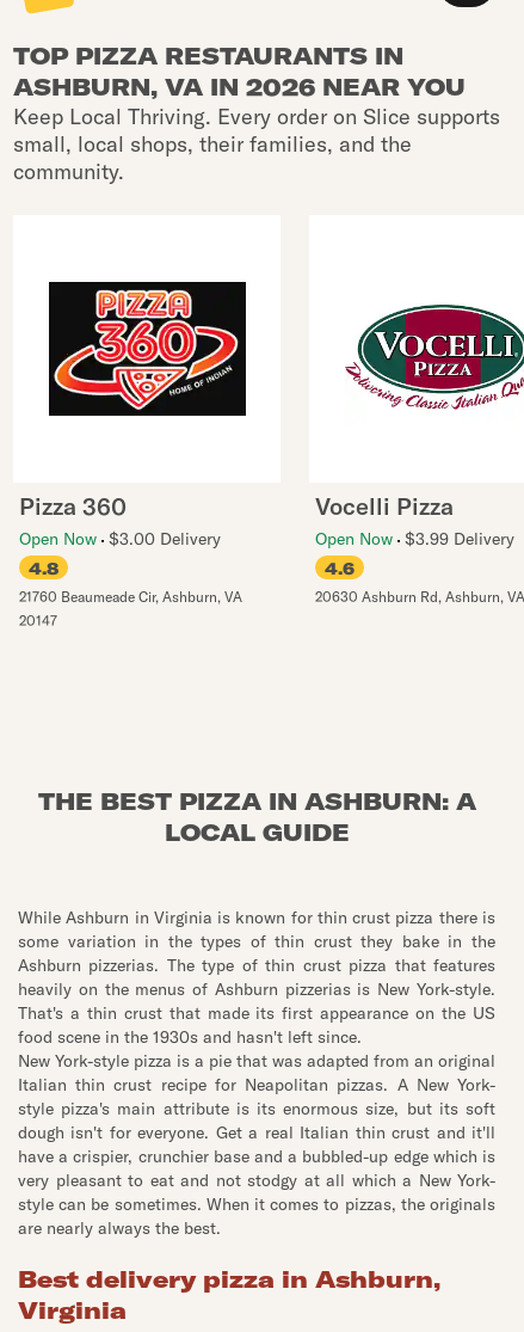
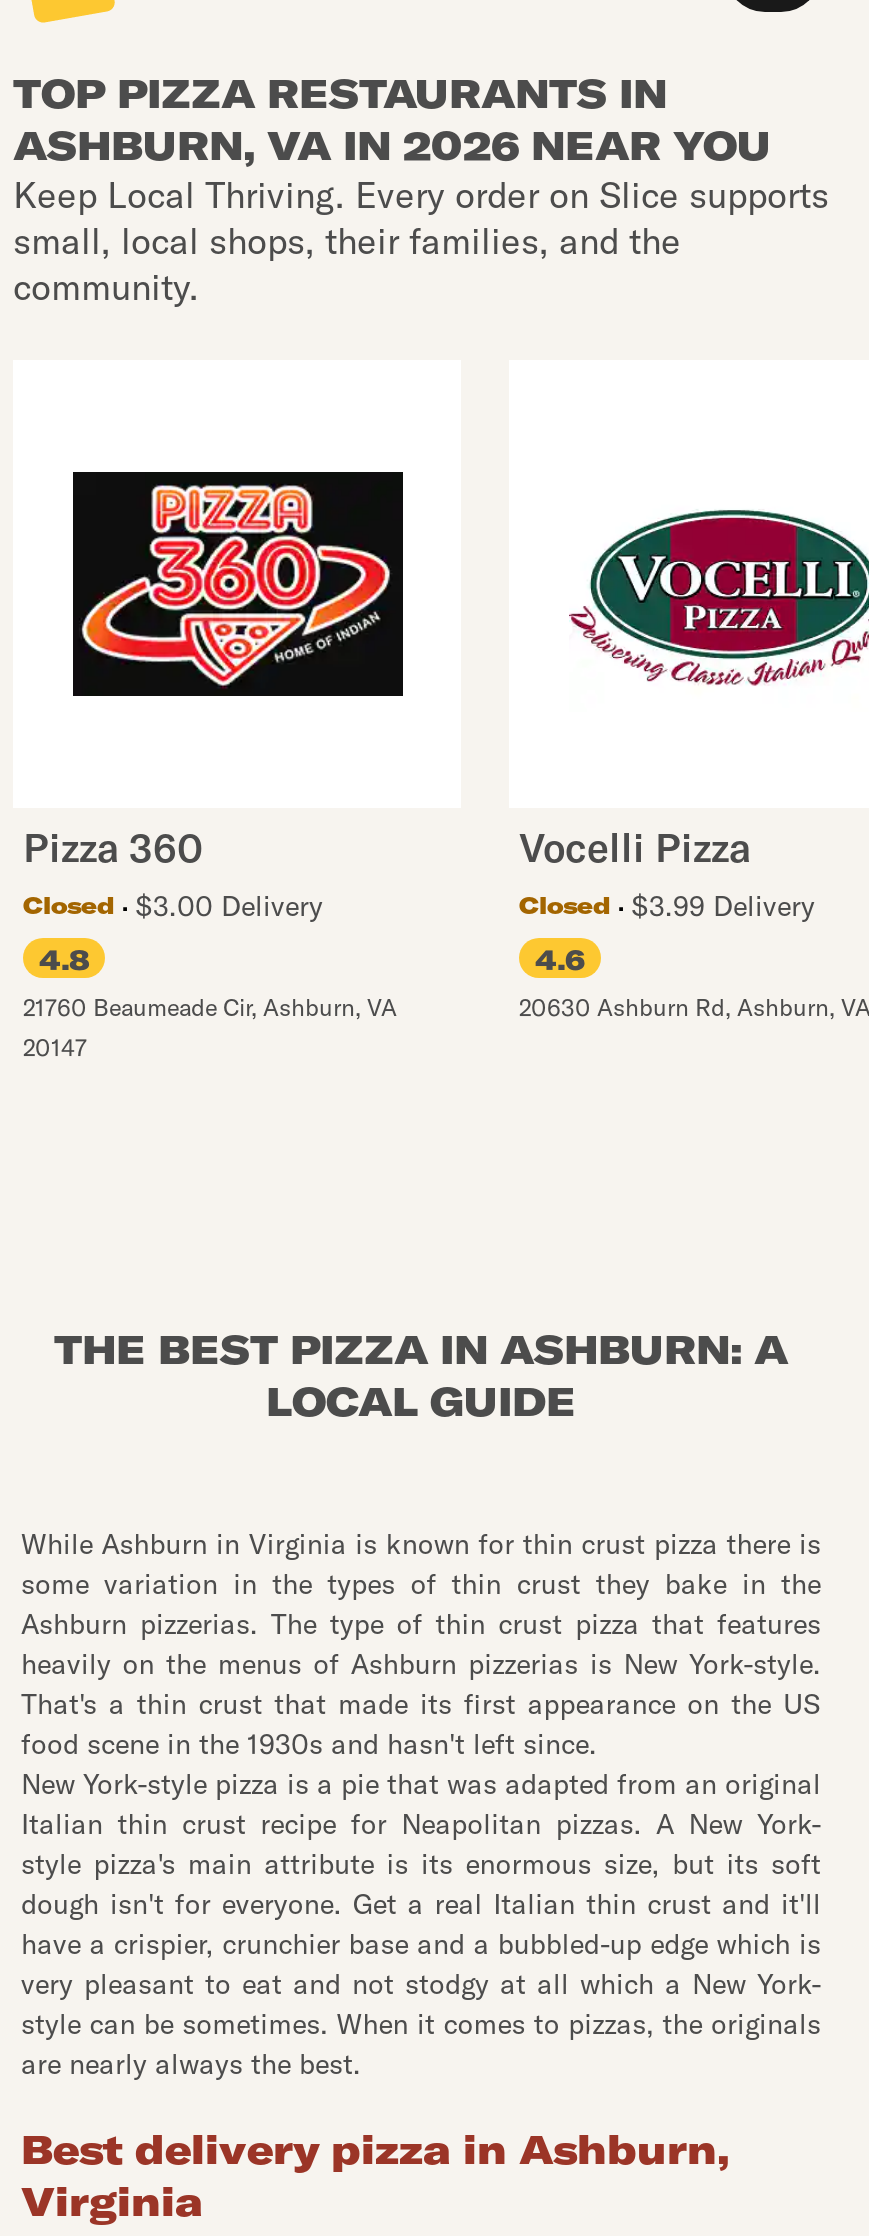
[19,528,221,550] Open Now $3.00 Delivery -> [23,888,323,924] Closed | $3.00 Delivery
[315,528,514,550] Open Now $3.99 Delivery -> [519,888,815,924] Closed | $3.99 Delivery

